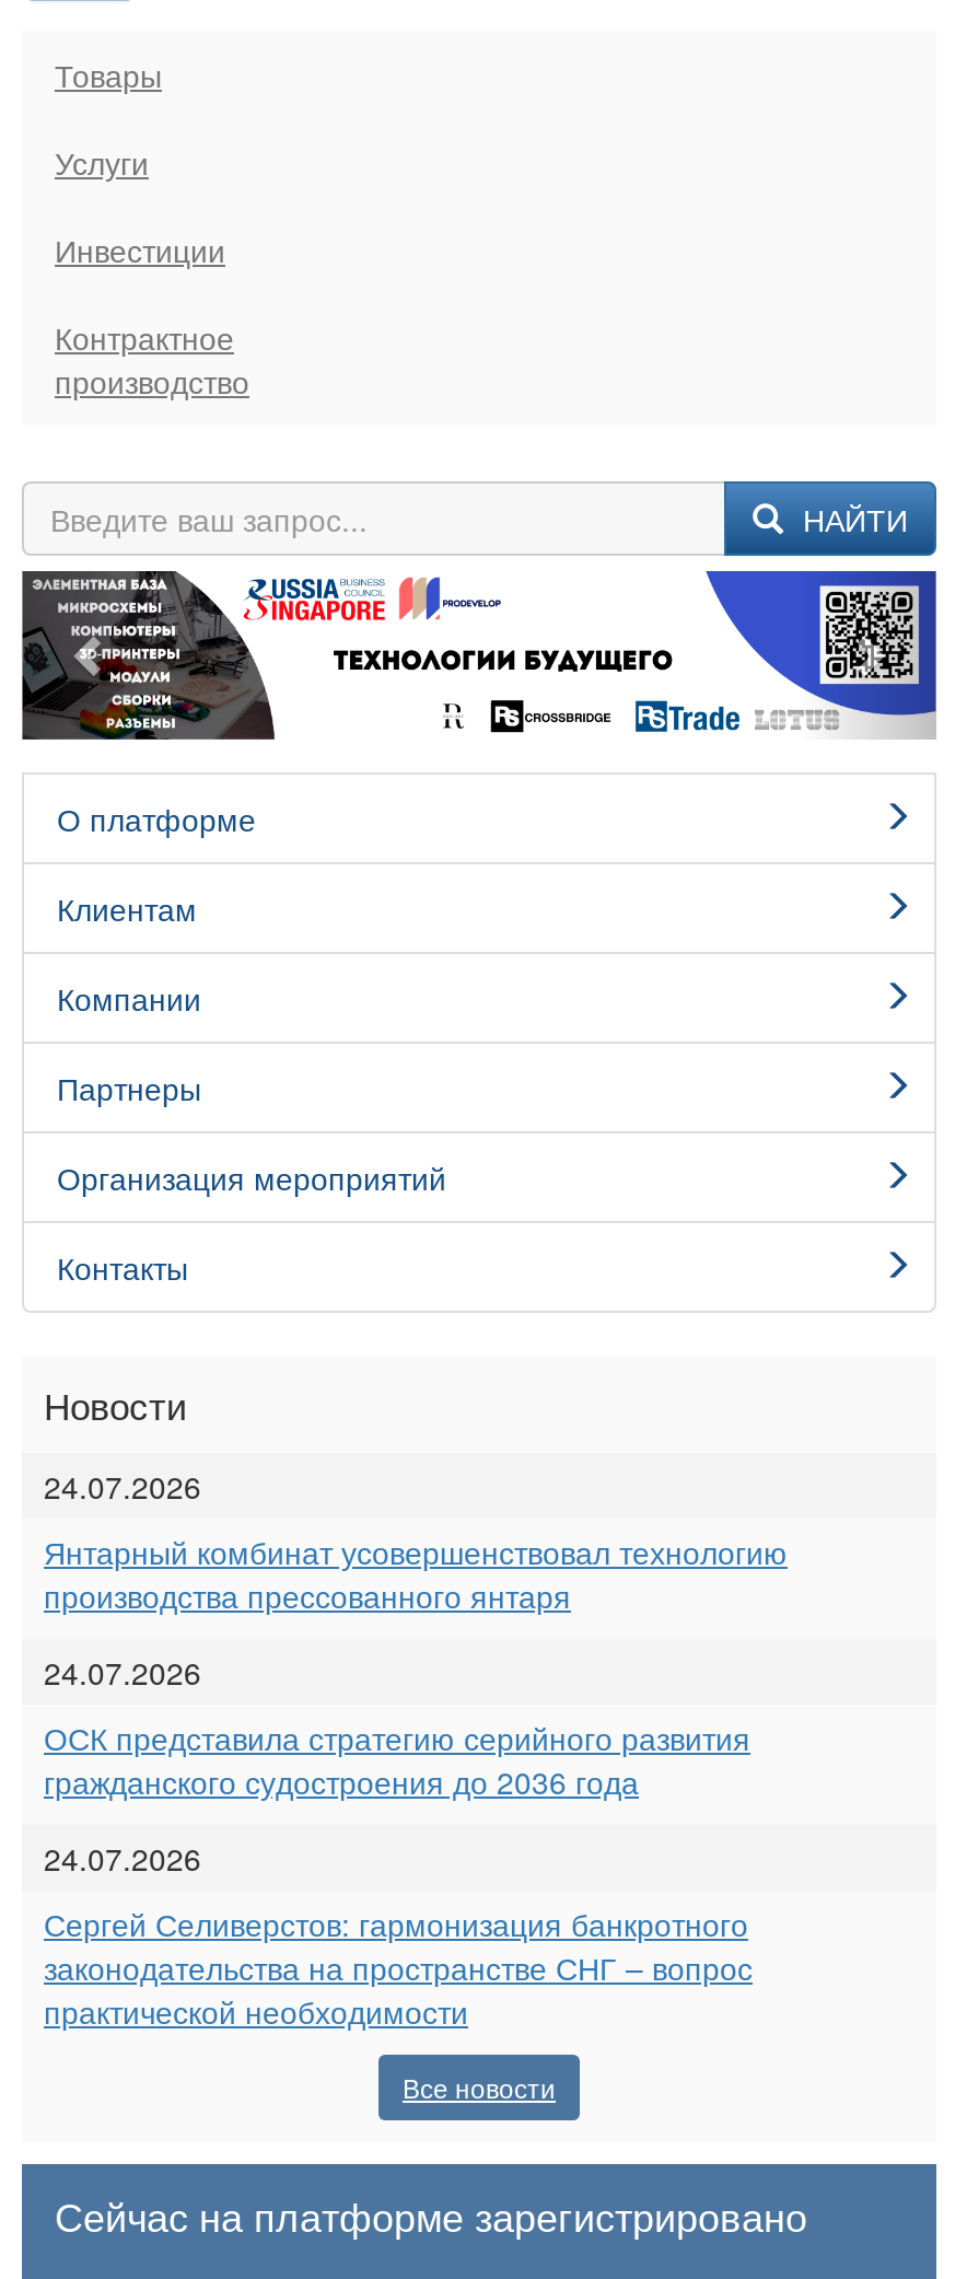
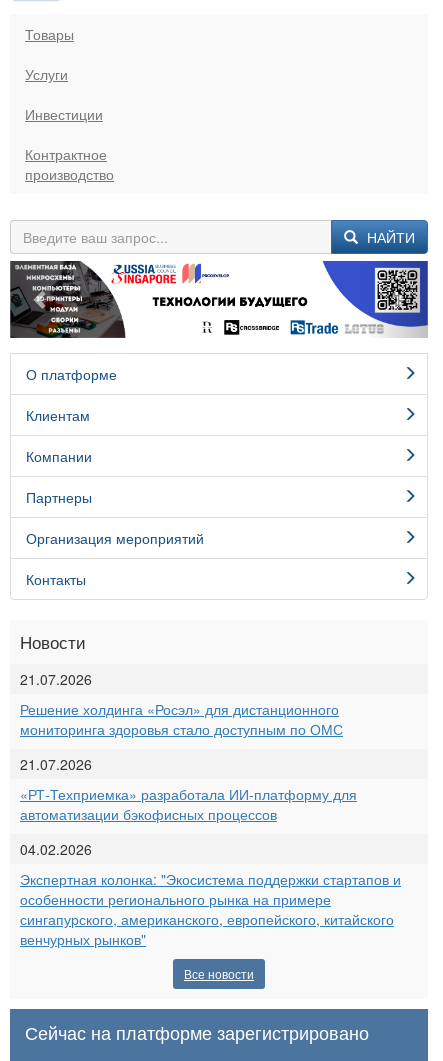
[44,1464,201,1508] 24.07.2026 -> [20,669,92,689] 21.07.2026
[44,1530,788,1617] Янтарный комбинат усовершенствовал технологию | производства прессованного янтаря -> [20,699,343,739] Решение холдинга «Росэл» для дистанционного | мониторинга здоровья стало доступным по ОМС
[44,1650,201,1694] 24.07.2026 -> [20,754,92,774] 21.07.2026
[44,1716,750,1803] ОСК представила стратегию серийного развития | гражданского судостроения до 2036 года -> [20,784,357,824] «РТ-Техприемка» разработала ИИ-платформу для | автоматизации бэкофисных процессов
[44,1836,201,1880] 24.07.2026 -> [20,839,92,859] 04.02.2026
[44,1902,753,2033] Сергей Селиверстов: гармонизация банкротного | законодательства на пространстве СНГ – вопрос | практической необходимости -> [20,869,401,949] Экспертная колонка: "Экосистема поддержки стартапов и | особенности регионального рынка на примере | сингапурского, американского, европейского, китайского | венчурных рынков"

